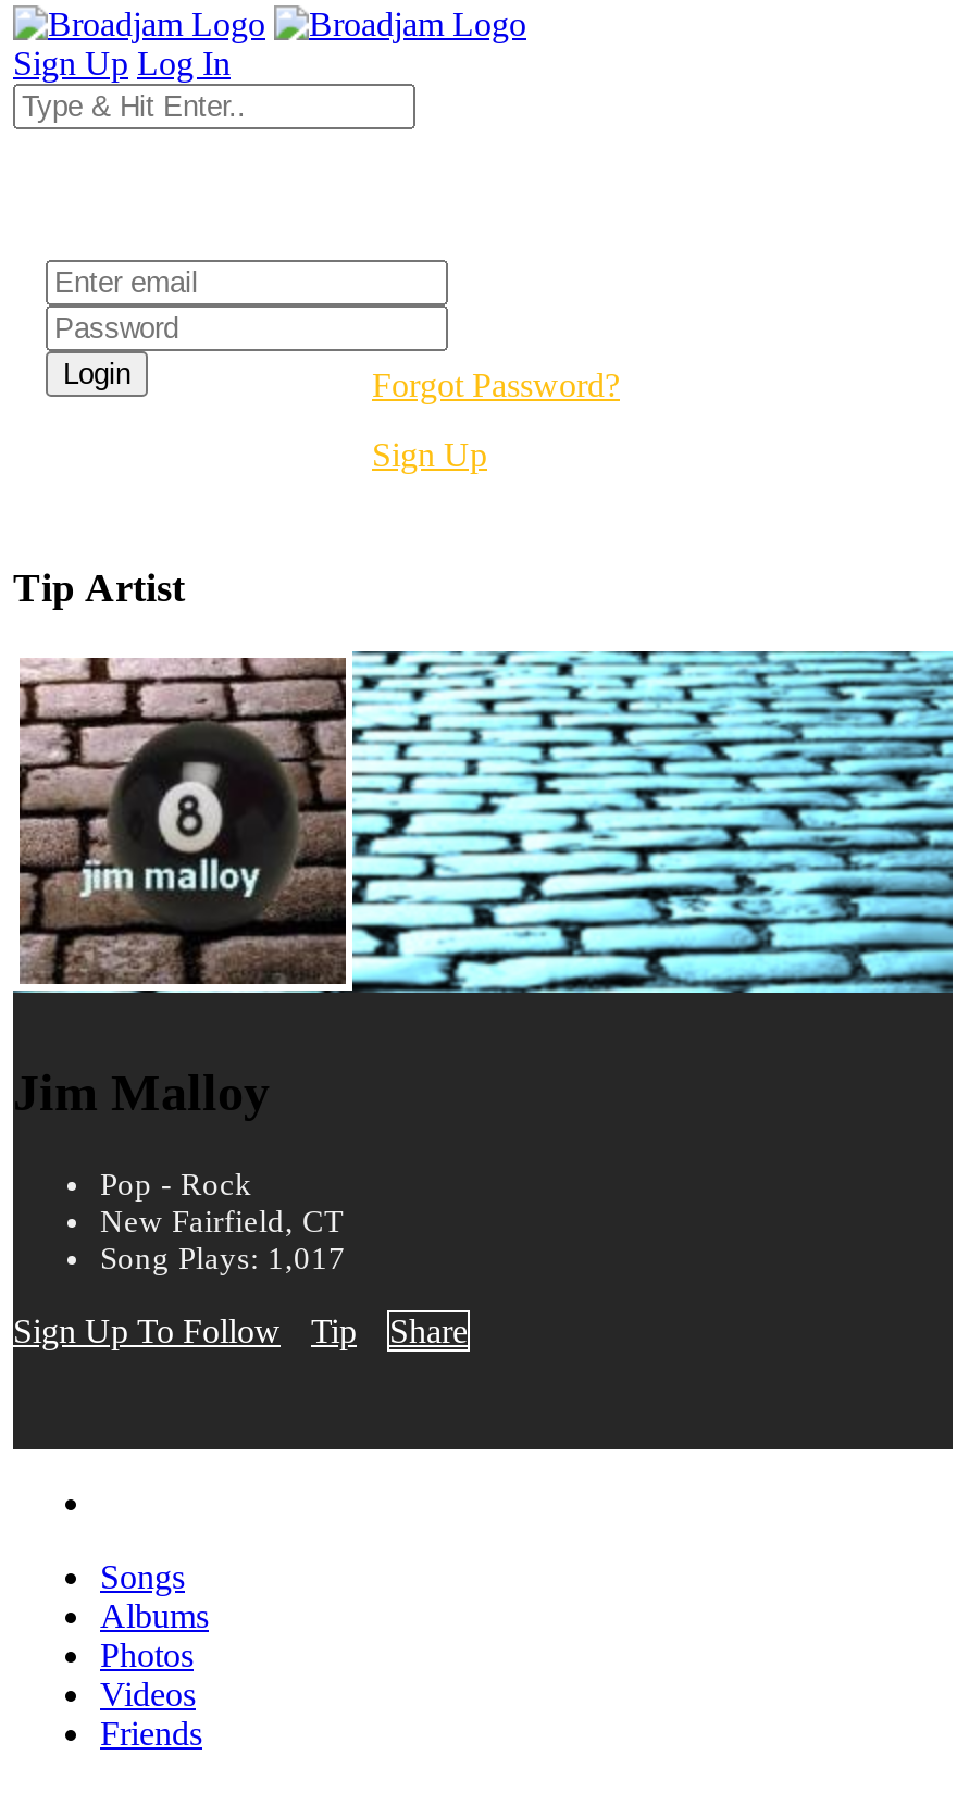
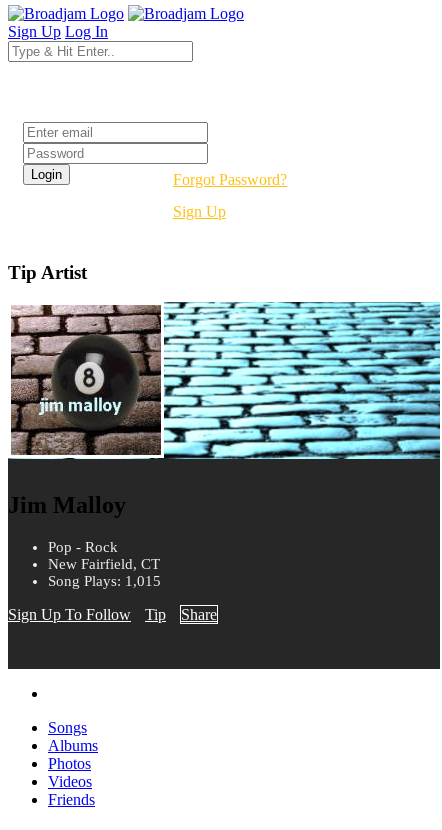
[100,1241,346,1276] Song Plays: 1,017 -> [48,573,161,589] Song Plays: 1,015

